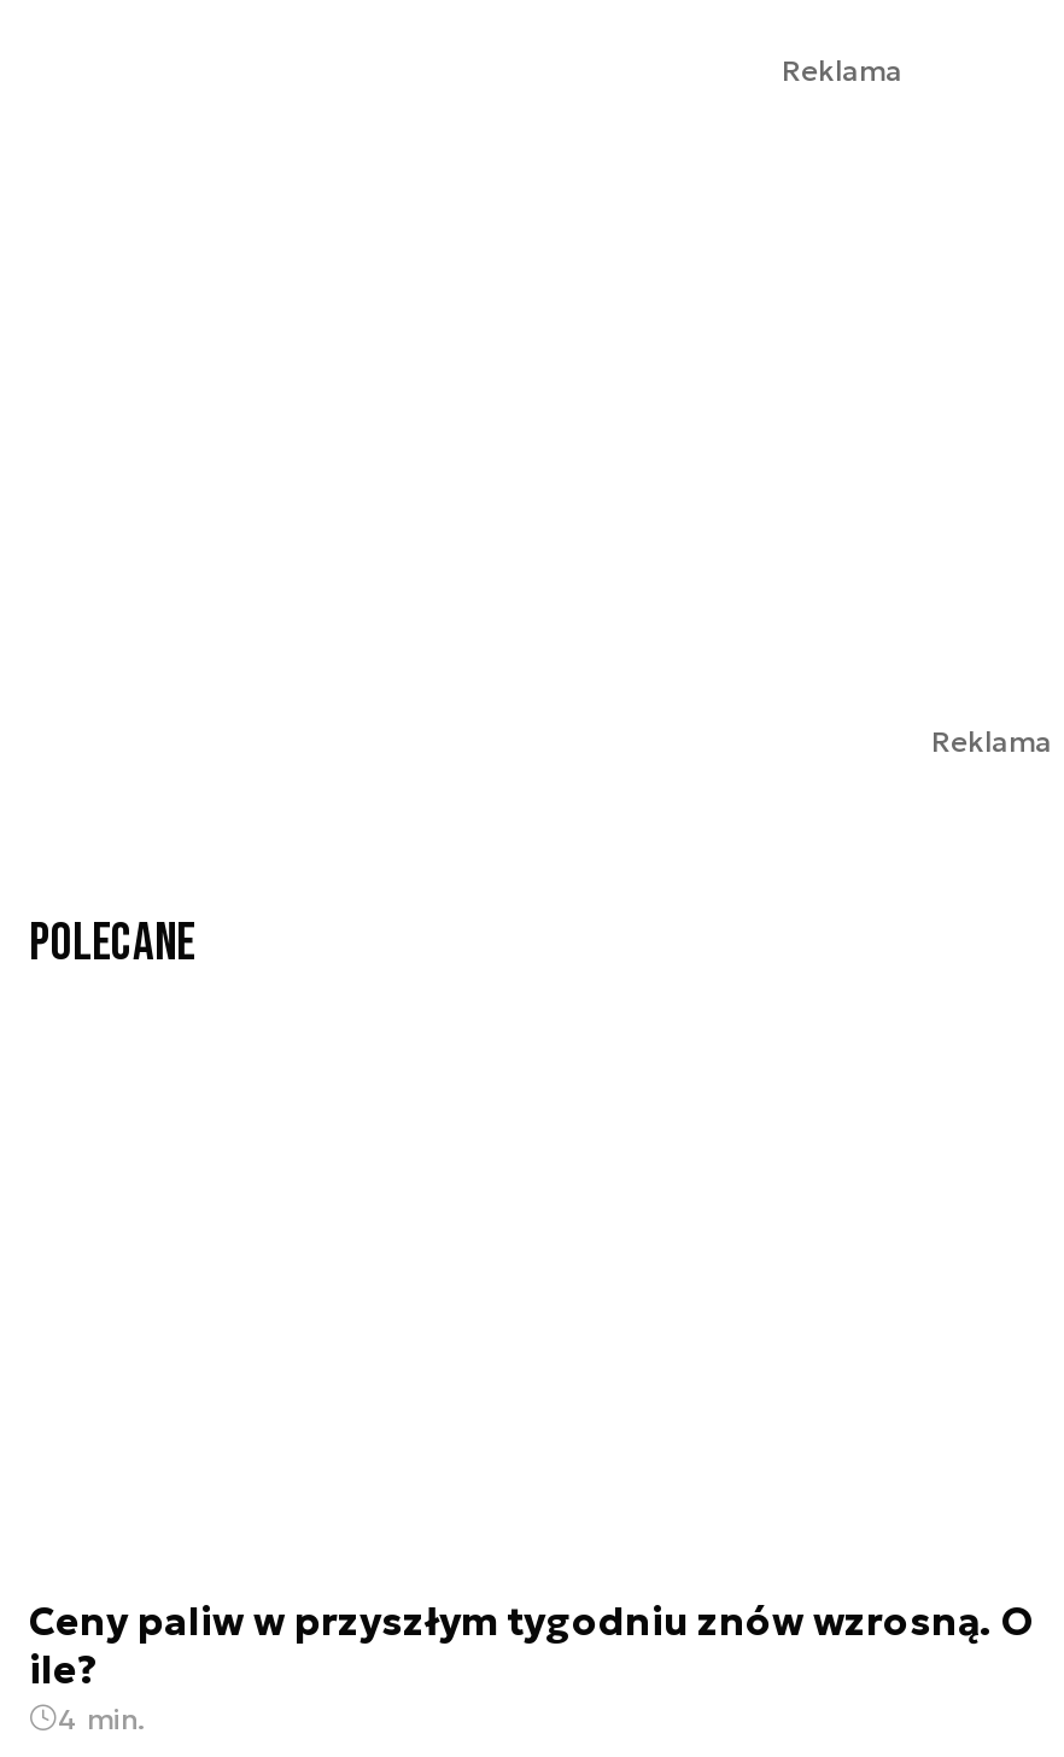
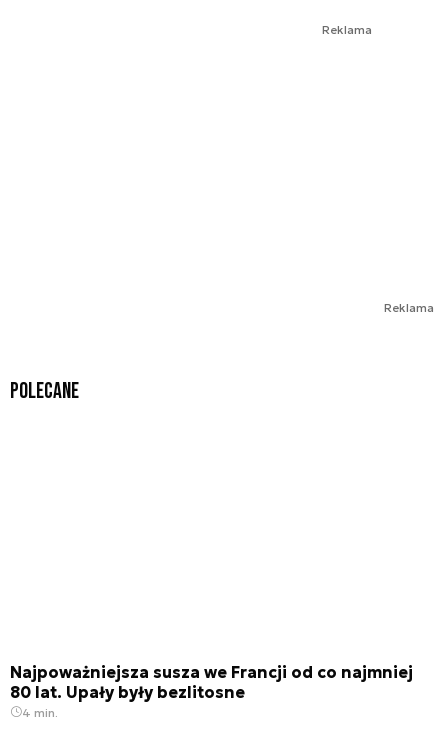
[29,1596,1035,1693] Ceny paliw w przyszłym tygodniu znów wzrosną. O | ile? -> [10,662,413,702] Najpoważniejsza susza we Francji od co najmniej | 80 lat. Upały były bezlitosne

